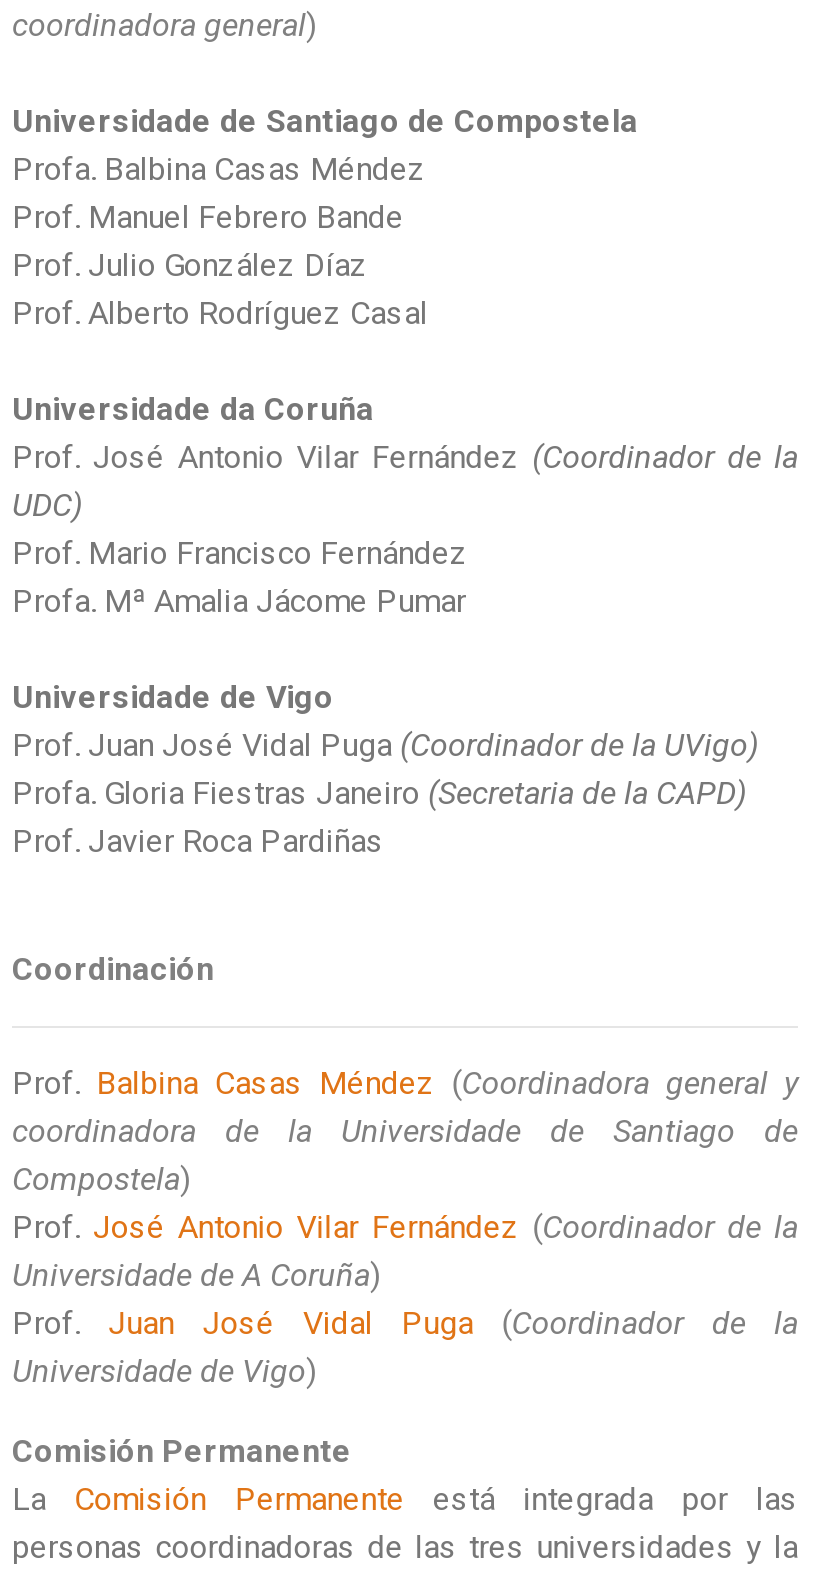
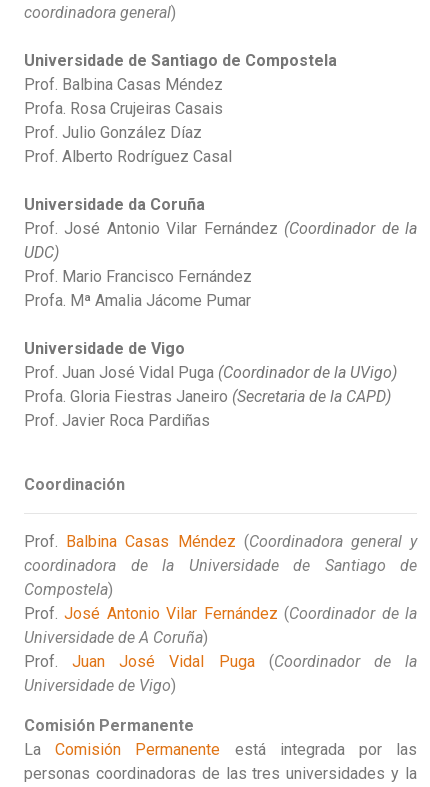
[12,150,426,236] Profa. Balbina Casas Méndez | Prof. Manuel Febrero Bande -> [24,75,223,118] Prof. Balbina Casas Méndez | Profa. Rosa Crujeiras Casais

